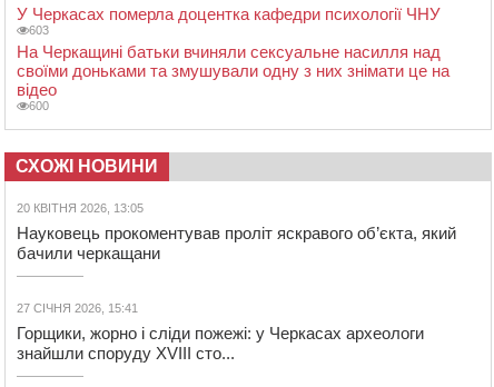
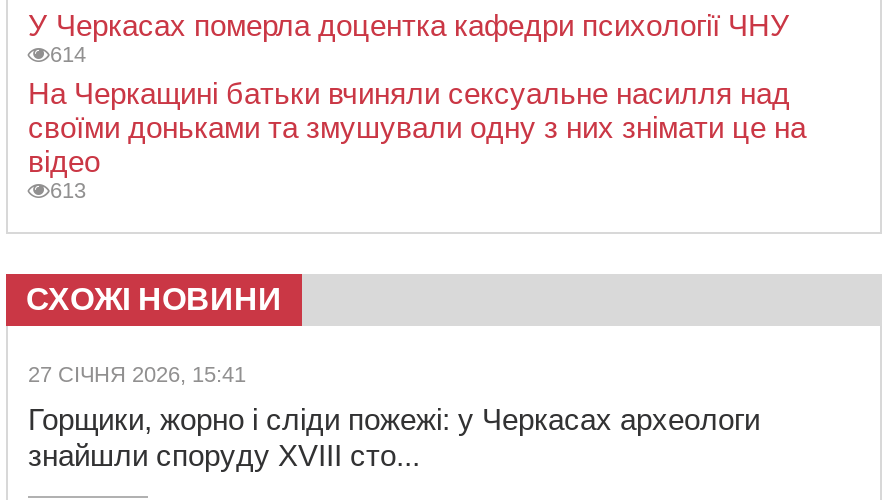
[29,23,49,37] 603 -> [50,42,86,66] 614
[29,99,49,112] 600 -> [50,178,86,202] 613
[17,201,456,262] 20 КВІТНЯ 2026, 13:05 | Науковець прокоментував проліт яскравого об’єкта, який | бачили черкащани -> none

